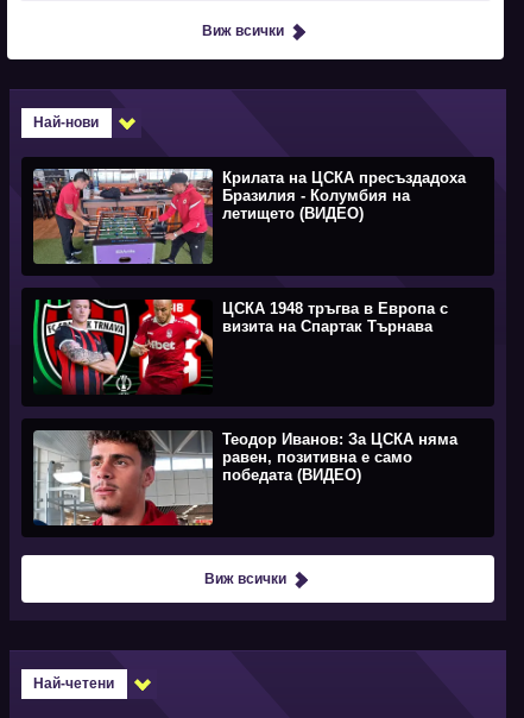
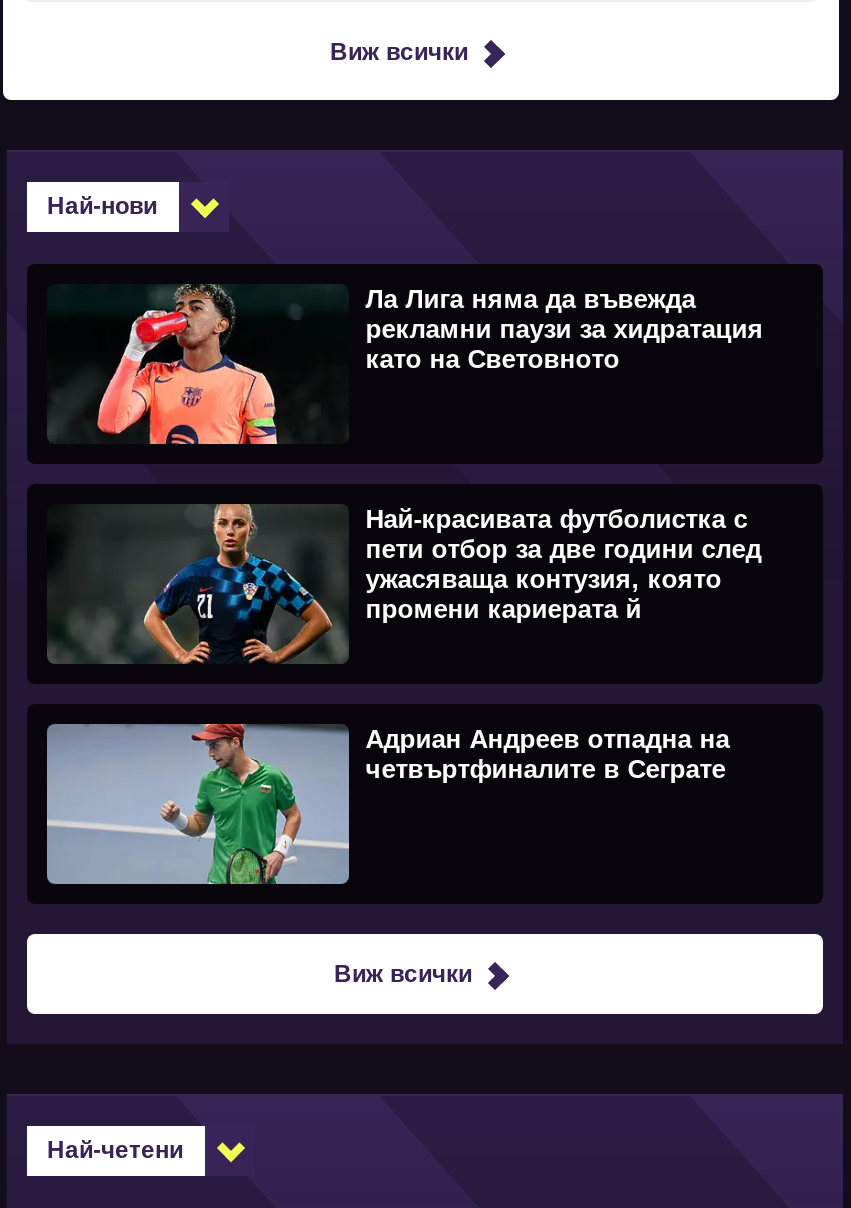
[32,168,466,265] [image] | Крилата на ЦСКА пресъздадоха | Бразилия - Колумбия на | летището (ВИДЕО) -> [47,284,763,446] [image] | Ла Лига няма да въвежда | рекламни паузи за хидратация | като на Световното
[32,298,448,395] [image] | ЦСКА 1948 тръгва в Европа с | визита на Спартак Търнава -> [47,502,761,666] [image] | Най-красивата футболистка с | пети отбор за две години след | ужасяваща контузия, която | промени кариерата й
[33,430,458,527] [image] | Теодор Иванов: За ЦСКА няма | равен, позитивна е само | победата (ВИДЕО) -> [47,722,729,886] [image] | Адриан Андреев отпадна на | четвъртфиналите в Сеграте

